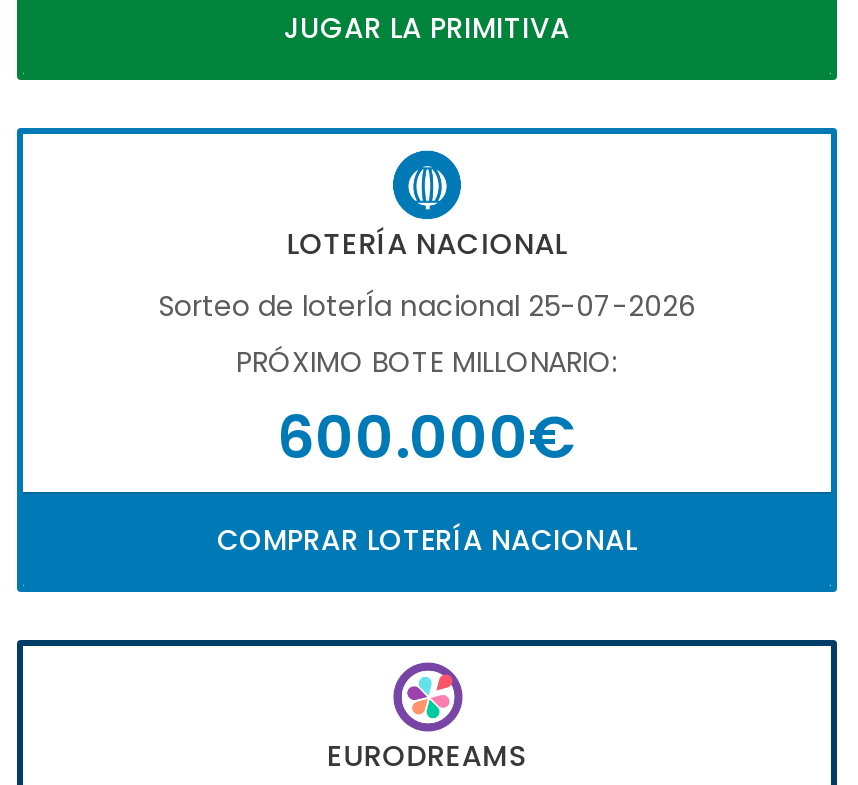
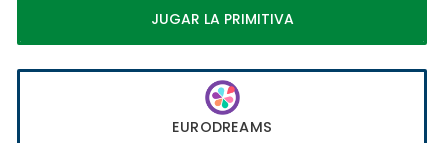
[17,125,837,593] [image] | LOTERÍA NACIONAL | Sorteo de loterÍa nacional 25-07-2026 | PRÓXIMO BOTE MILLONARIO: | 600.000€ | COMPRAR LOTERÍA NACIONAL -> none

